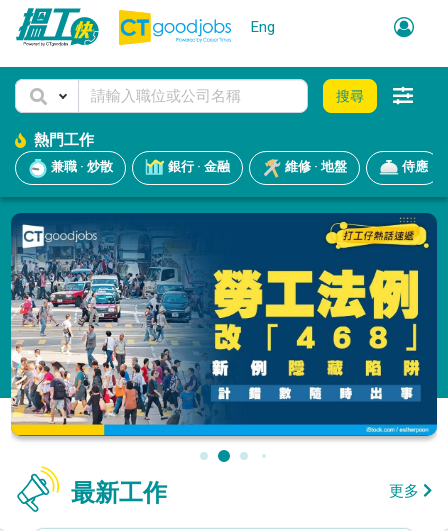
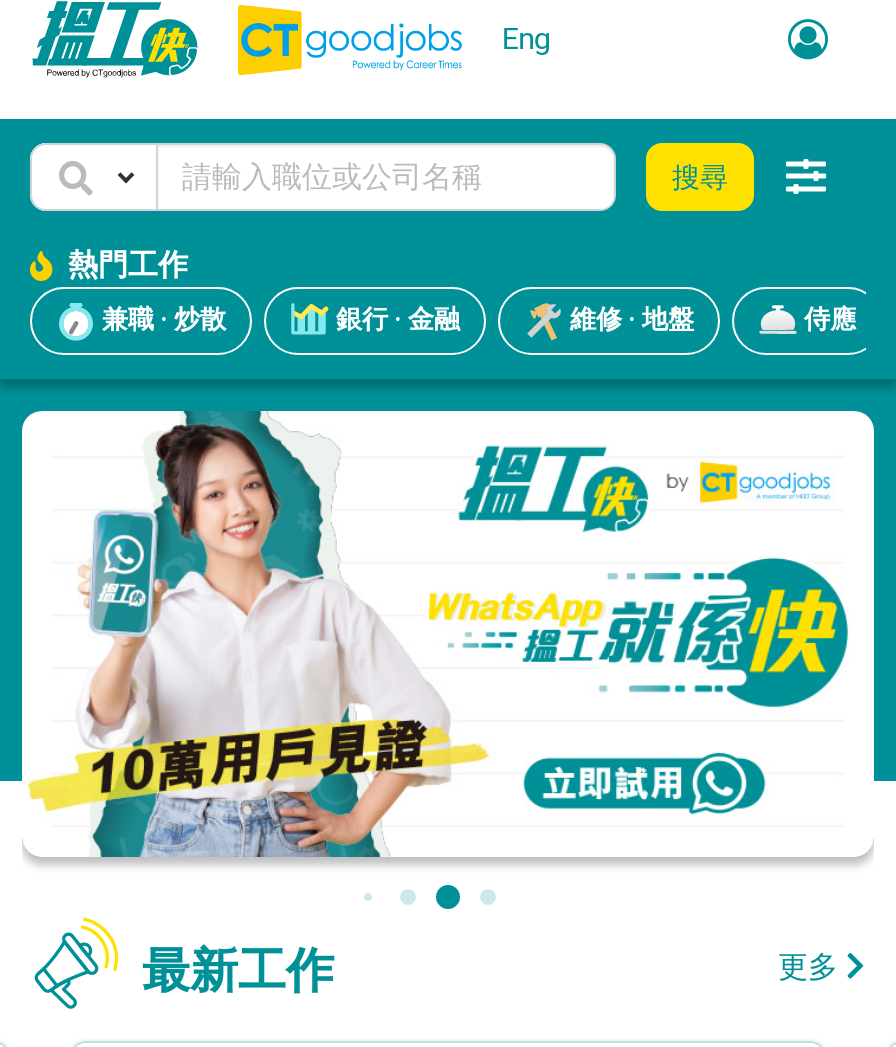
[10,212,438,437] [image] -> [20,409,876,857] [image]

